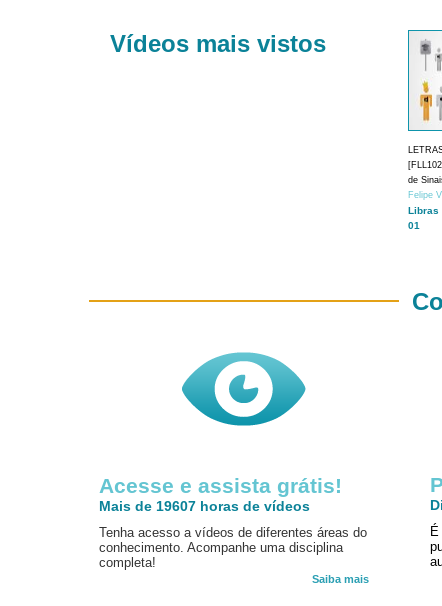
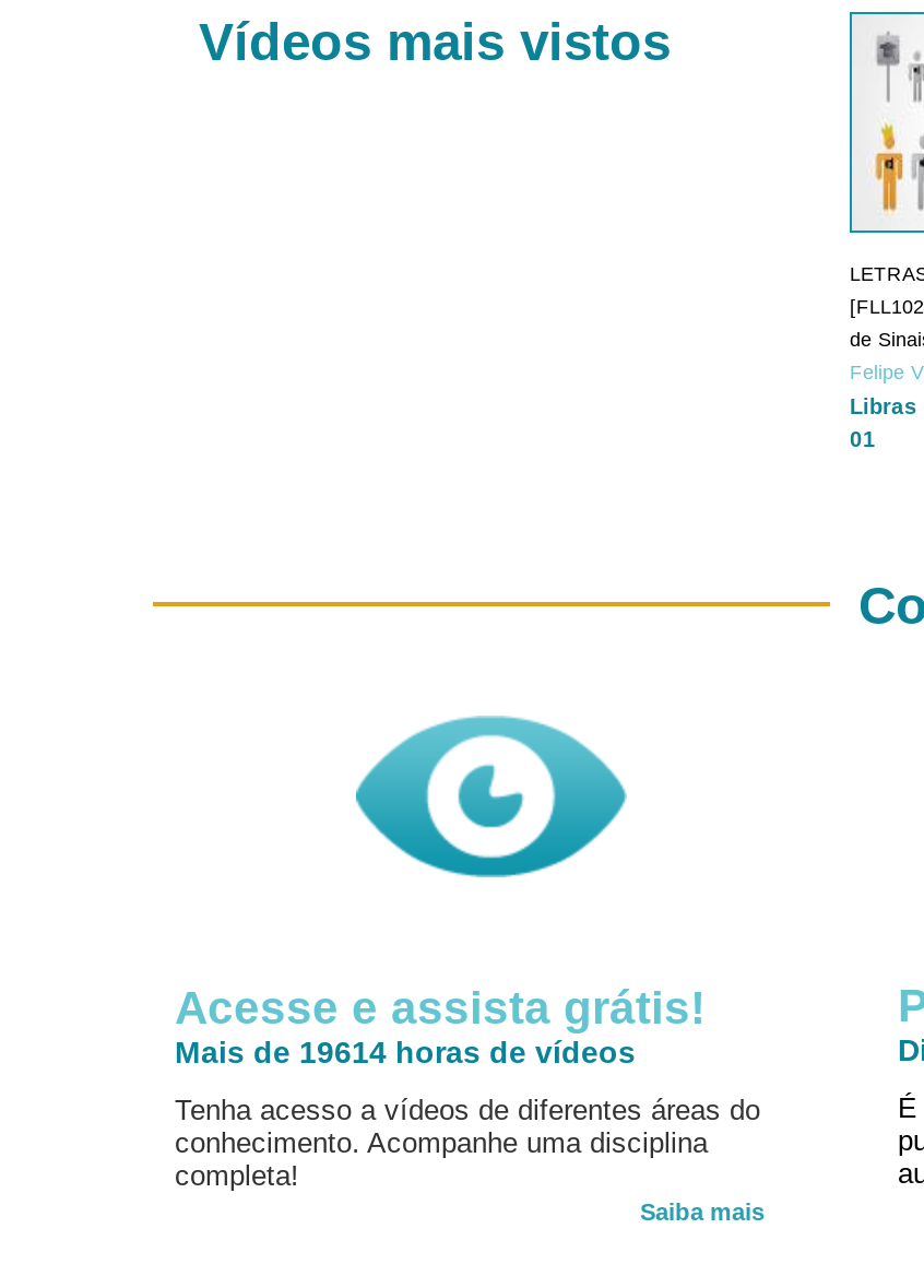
[99,498,310,514] Mais de 19607 horas de vídeos -> [175,1035,636,1070] Mais de 19614 horas de vídeos

